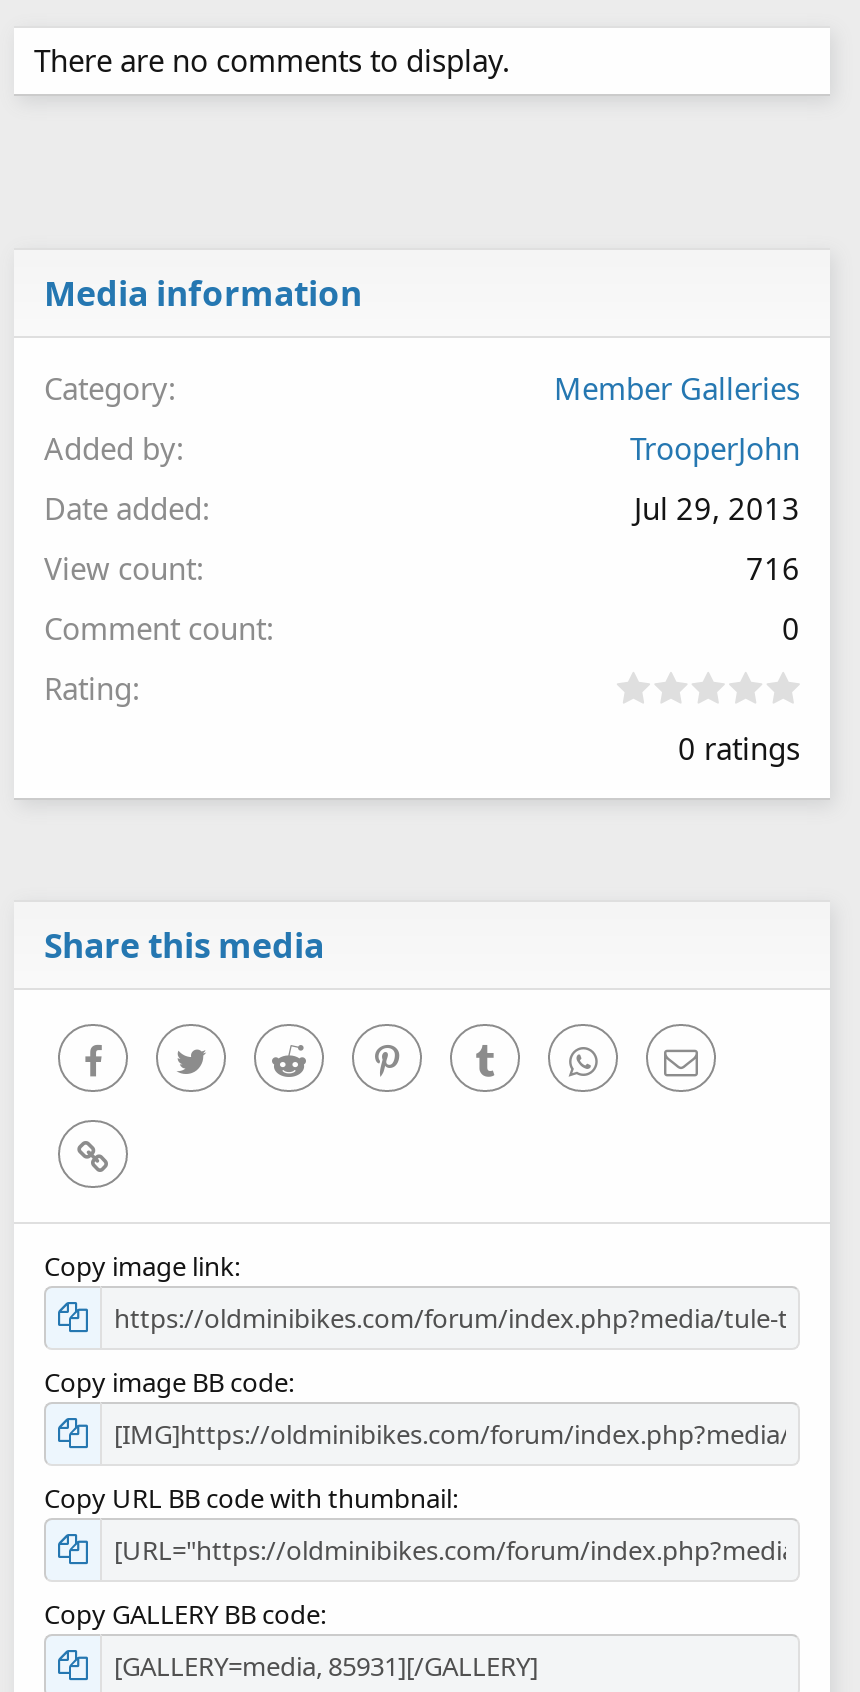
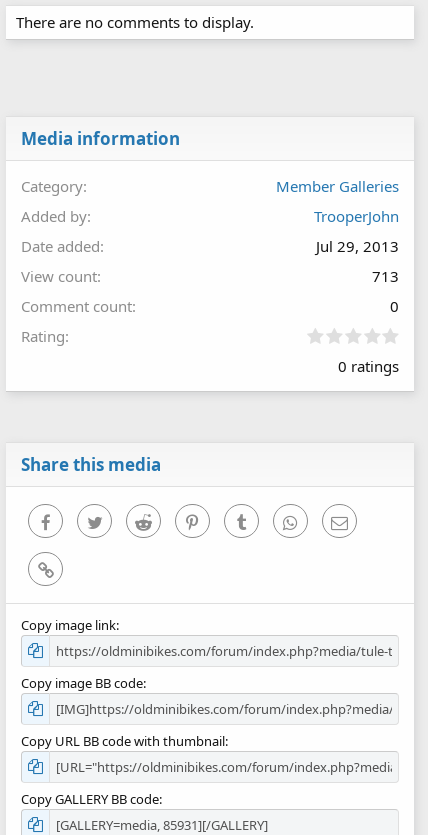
[746,548,800,588] 716 -> [372,266,399,286] 713

